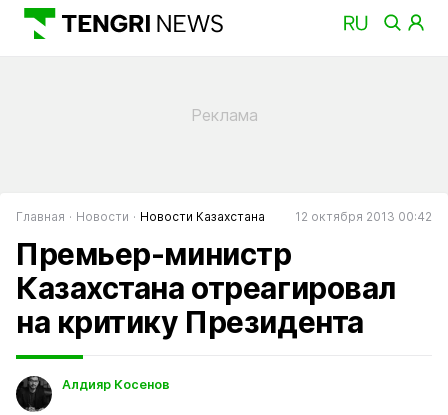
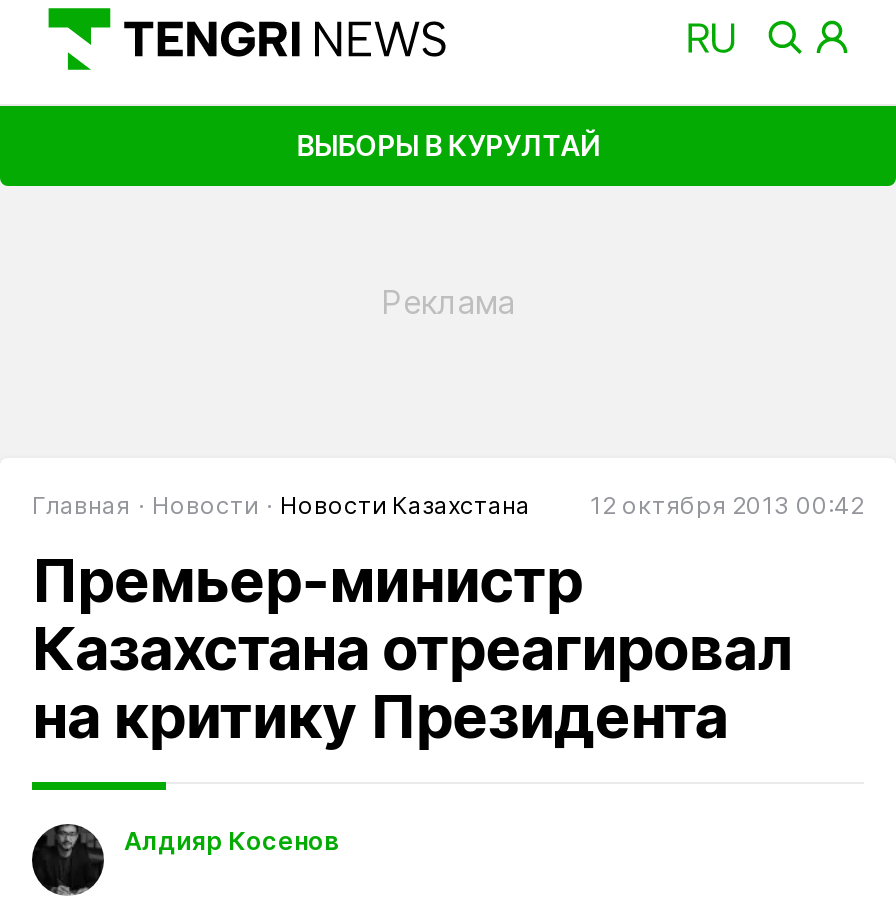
none -> [296,127,600,161] ВЫБОРЫ В КУРУЛТАЙ

